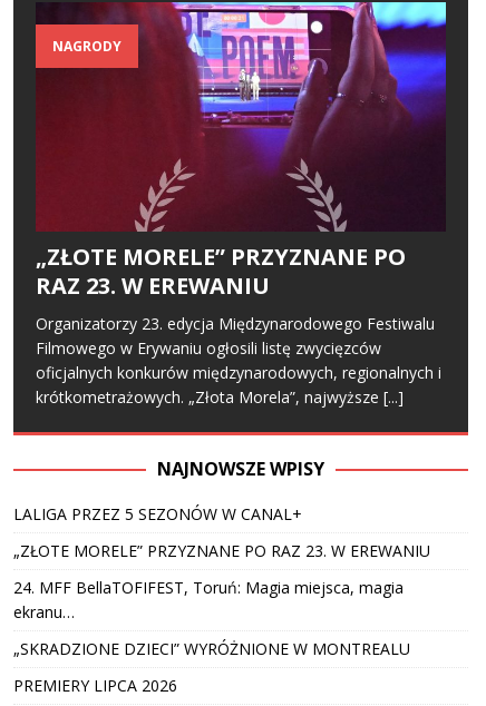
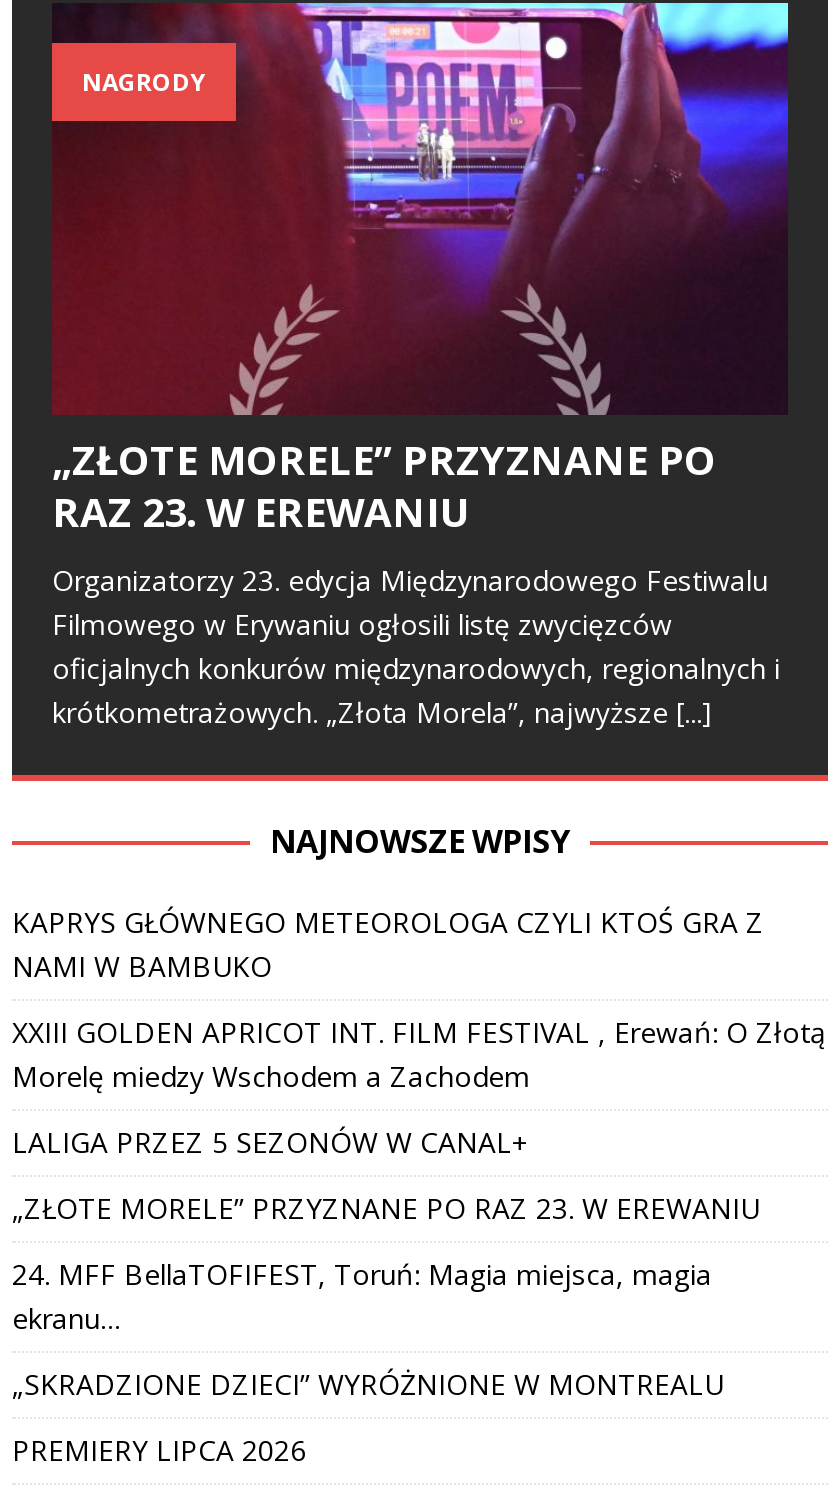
none -> [12,904,826,1096] KAPRYS GŁÓWNEGO METEOROLOGA CZYLI KTOŚ GRA Z | NAMI W BAMBUKO | XXIII GOLDEN APRICOT INT. FILM FESTIVAL , Erewań: O Złotą | Morelę miedzy Wschodem a Zachodem

